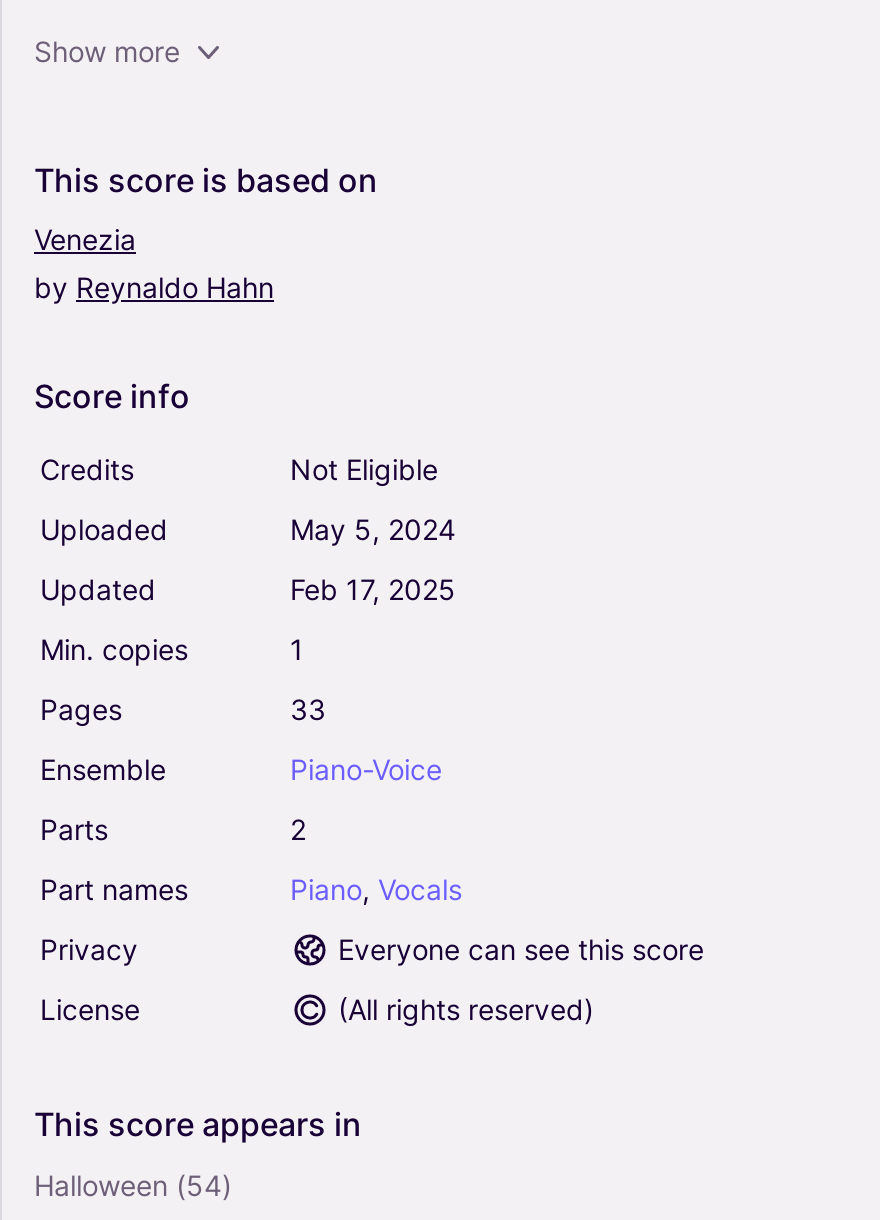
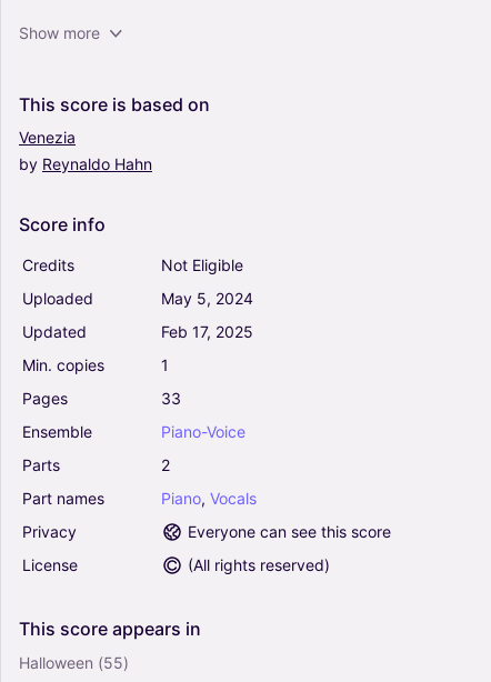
[34,1169,232,1203] Halloween (54) -> [19,653,129,672] Halloween (55)

